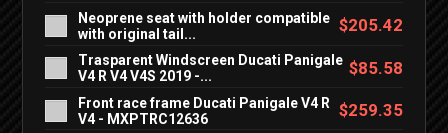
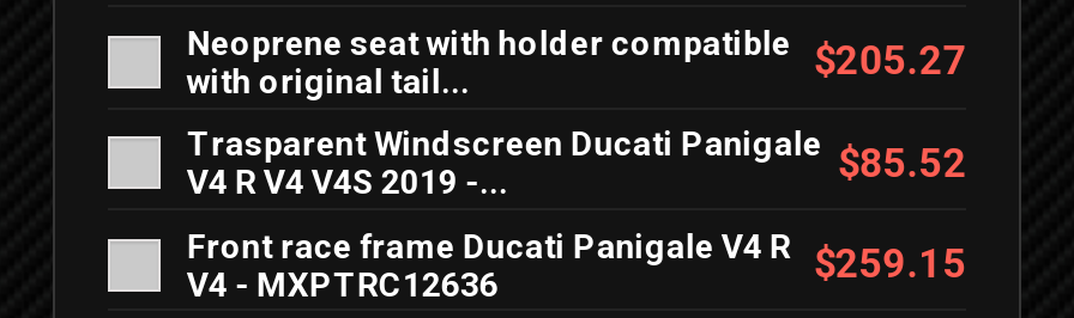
[78,10,403,35] Neoprene seat with holder compatible $205.42 -> [187,23,967,84] Neoprene seat with holder compatible $205.27
[78,52,403,78] Trasparent Windscreen Ducati Panigale $85.58 -> [187,125,967,186] Trasparent Windscreen Ducati Panigale $85.52
[78,95,403,120] Front race frame Ducati Panigale V4 R $259.35 -> [187,226,967,287] Front race frame Ducati Panigale V4 R $259.15

